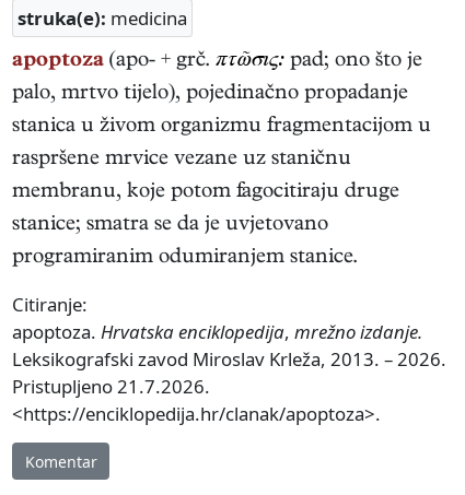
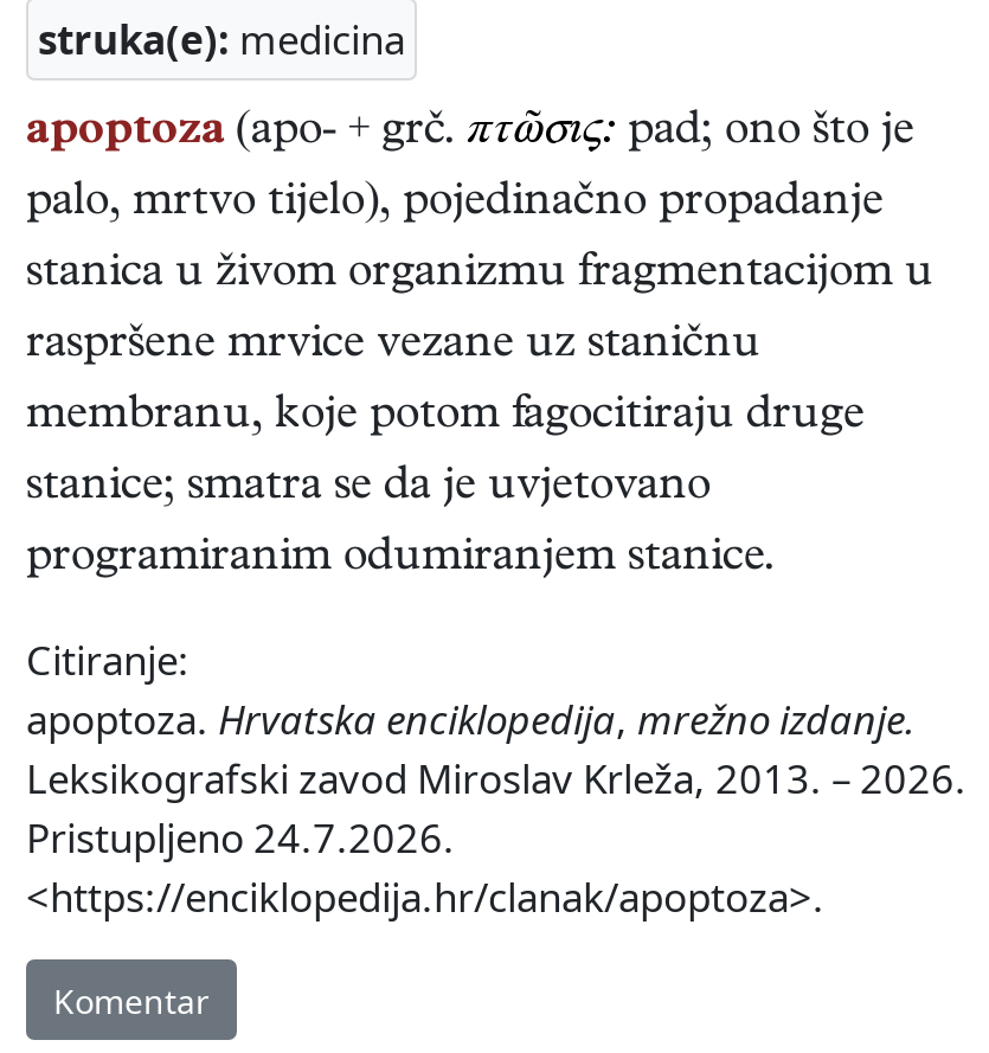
[12,374,210,399] Pristupljeno 21.7.2026. -> [26,811,455,865] Pristupljeno 24.7.2026.

